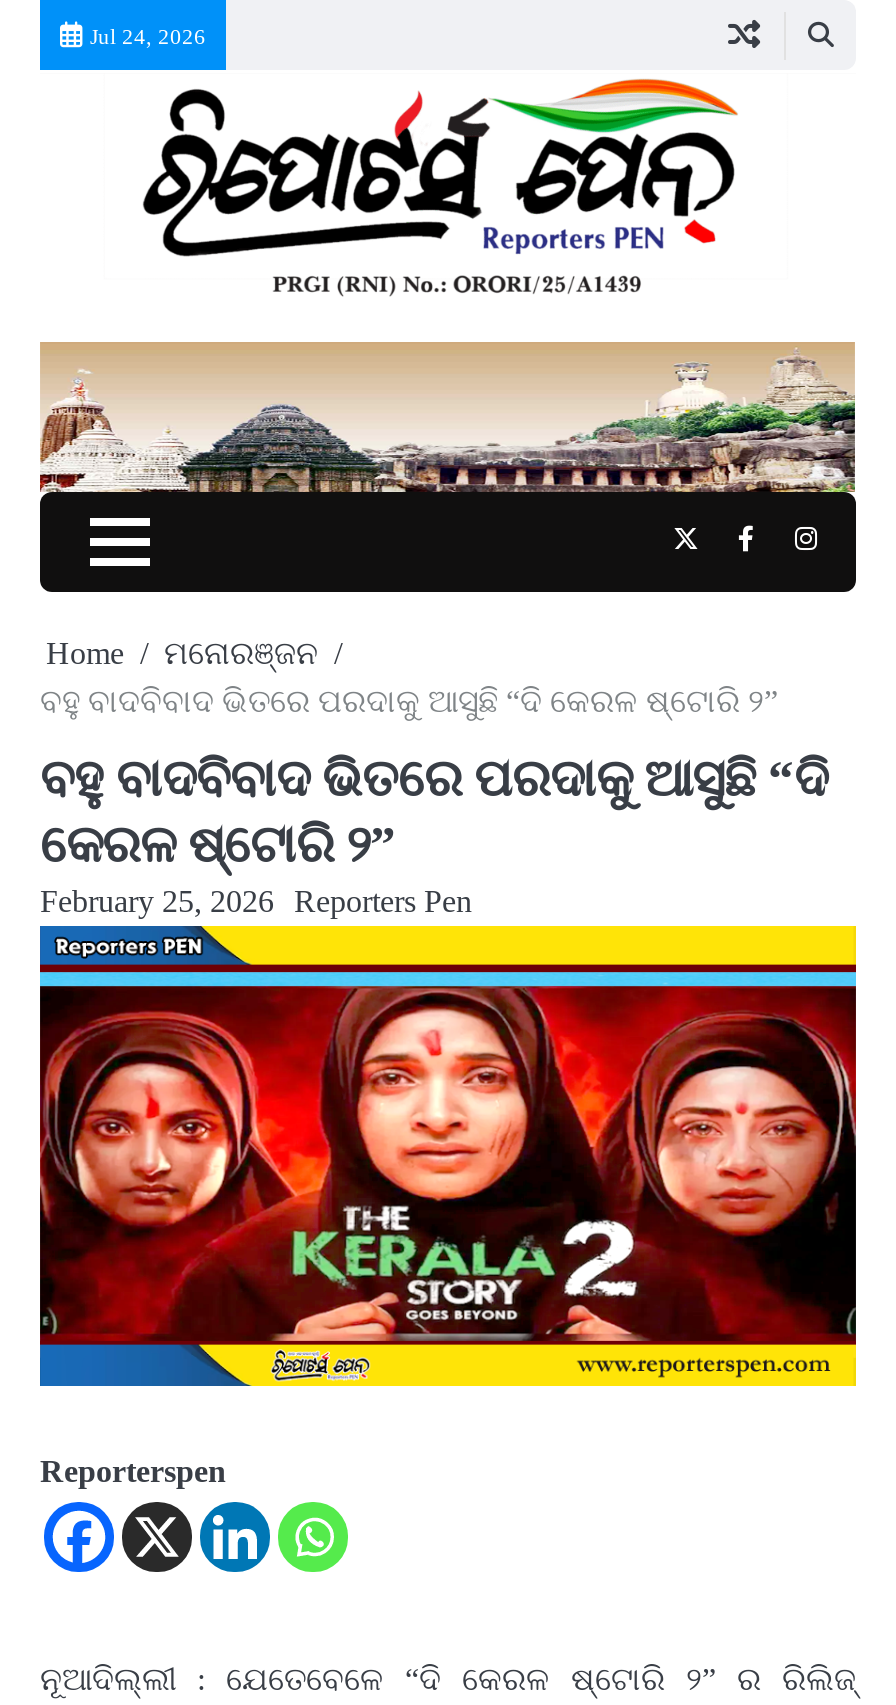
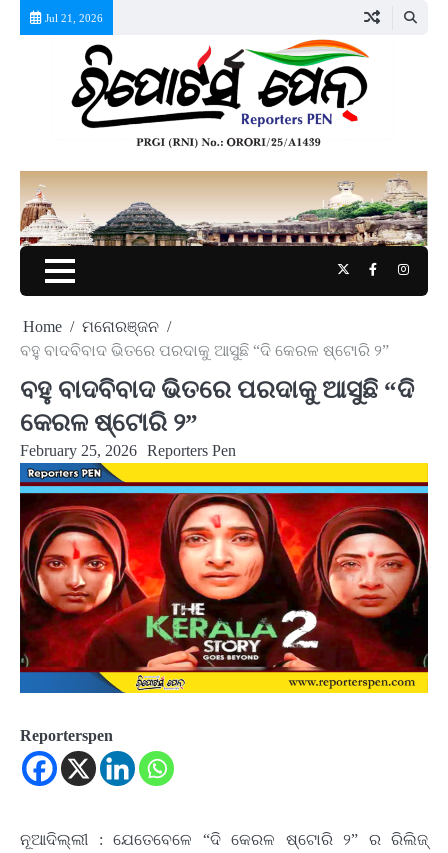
[90,24,206,48] Jul 24, 2026 -> [45,12,103,24] Jul 21, 2026

